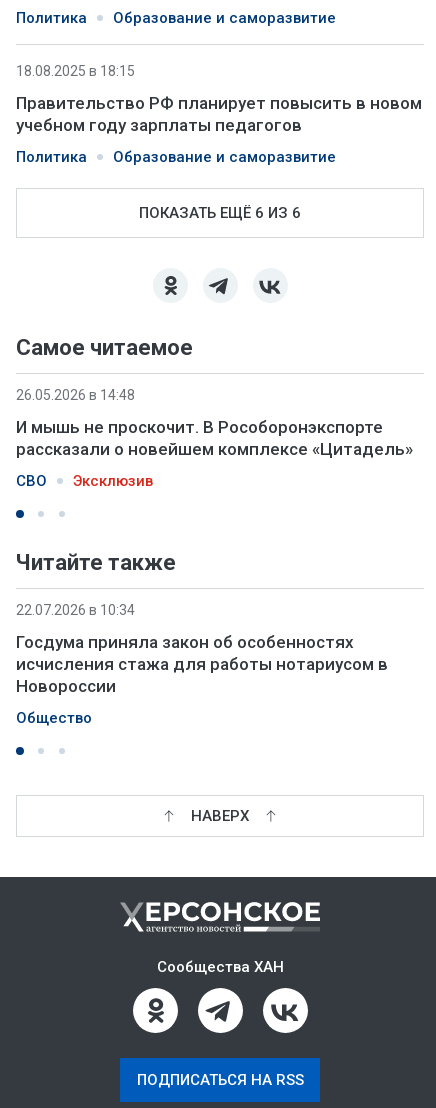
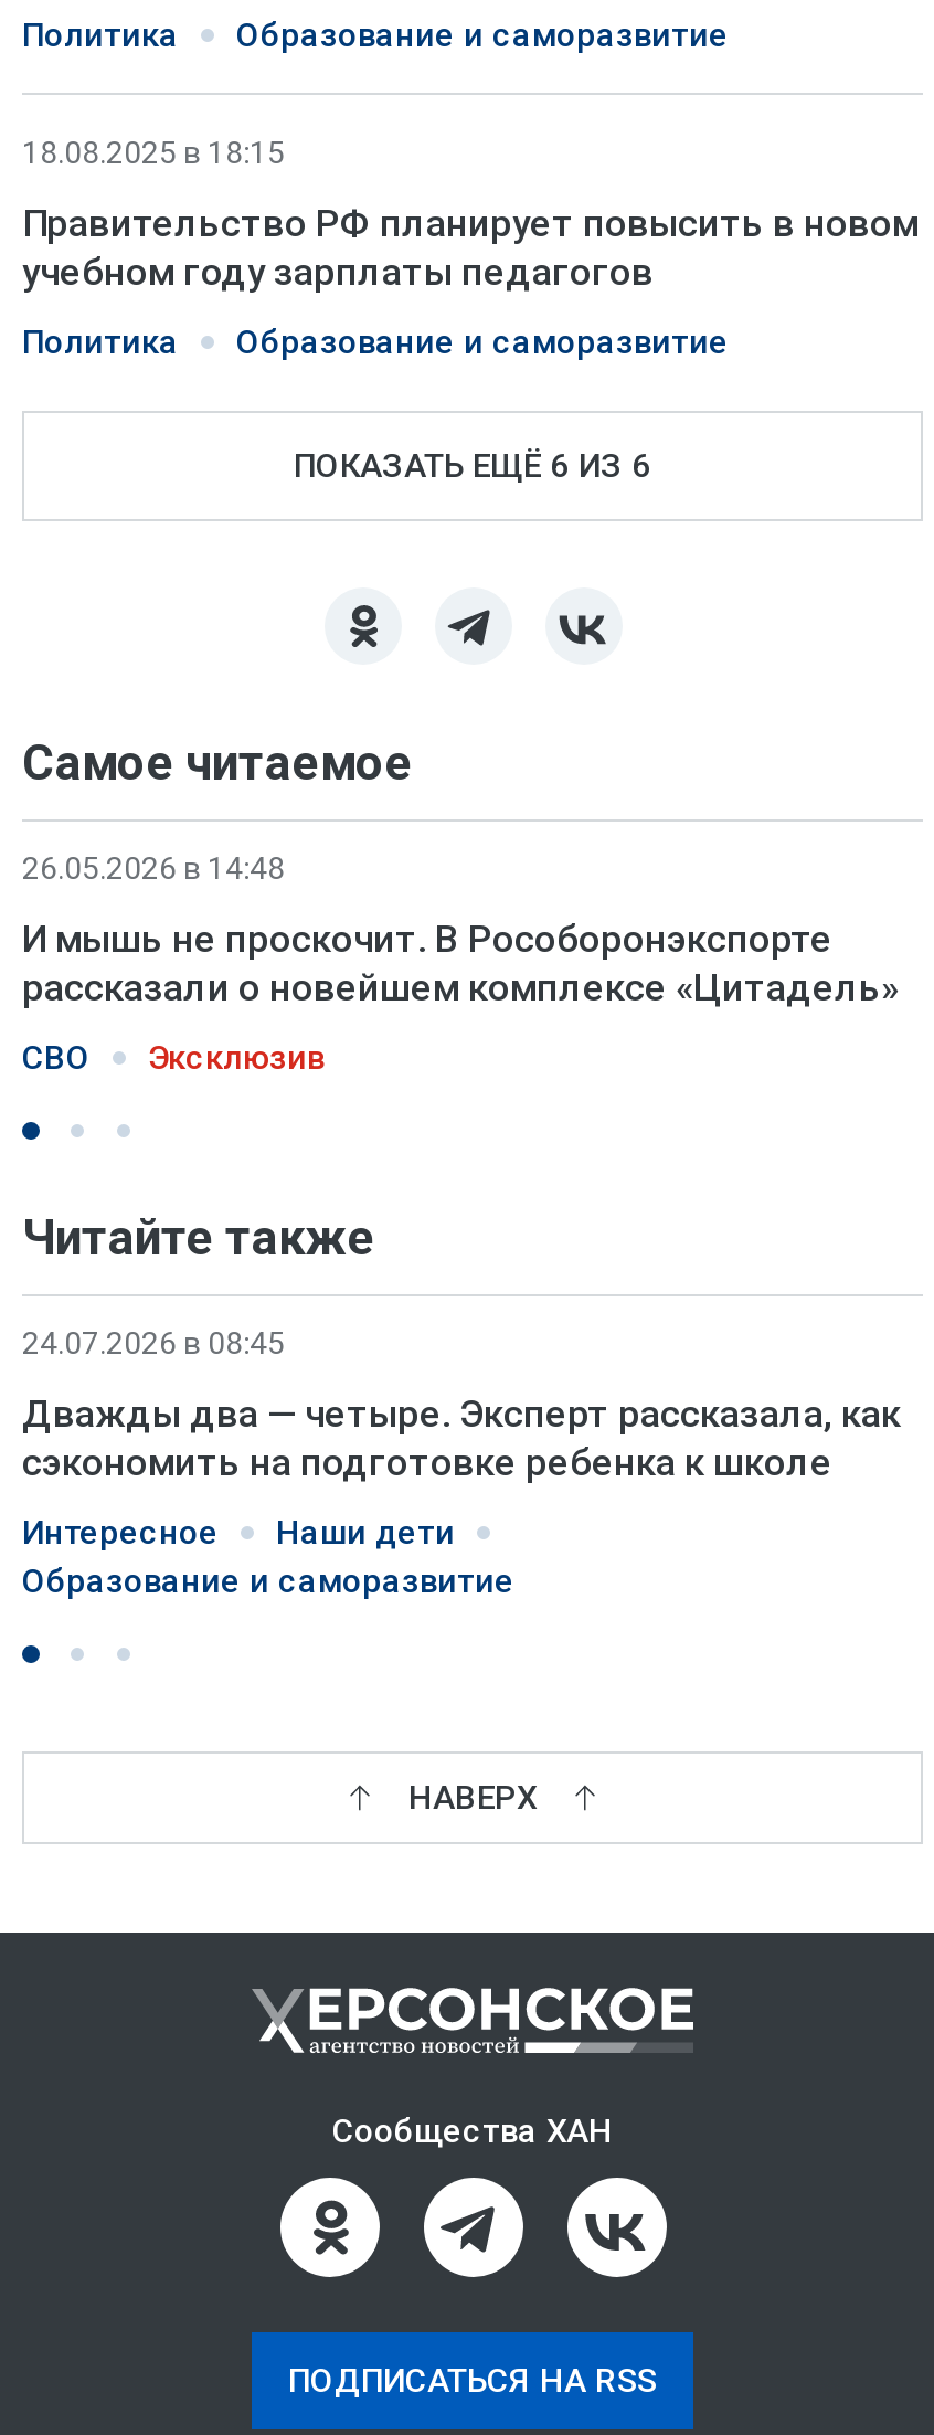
[16,602,135,618] 22.07.2026 в 10:34 -> [22,1325,285,1361] 24.07.2026 в 08:45
[16,632,388,696] Госдума приняла закон об особенностях | исчисления стажа для работы нотариусом в | Новороссии -> [22,1391,901,1484] Дважды два — четыре. Эксперт рассказала, как | сэкономить на подготовке ребенка к школе
[16,709,92,727] Общество -> [22,1513,514,1601] Интересное | Наши дети | Образование и саморазвитие

